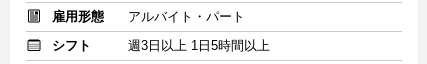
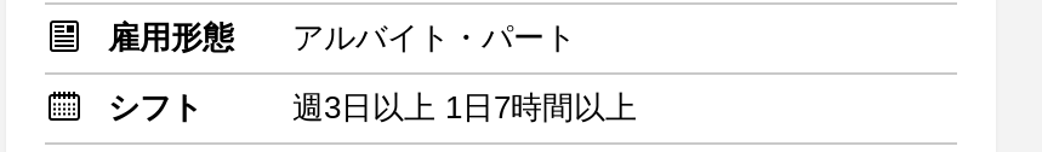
[128,38,270,53] 週3日以上 1日5時間以上 -> [292,90,637,126] 週3日以上 1日7時間以上

